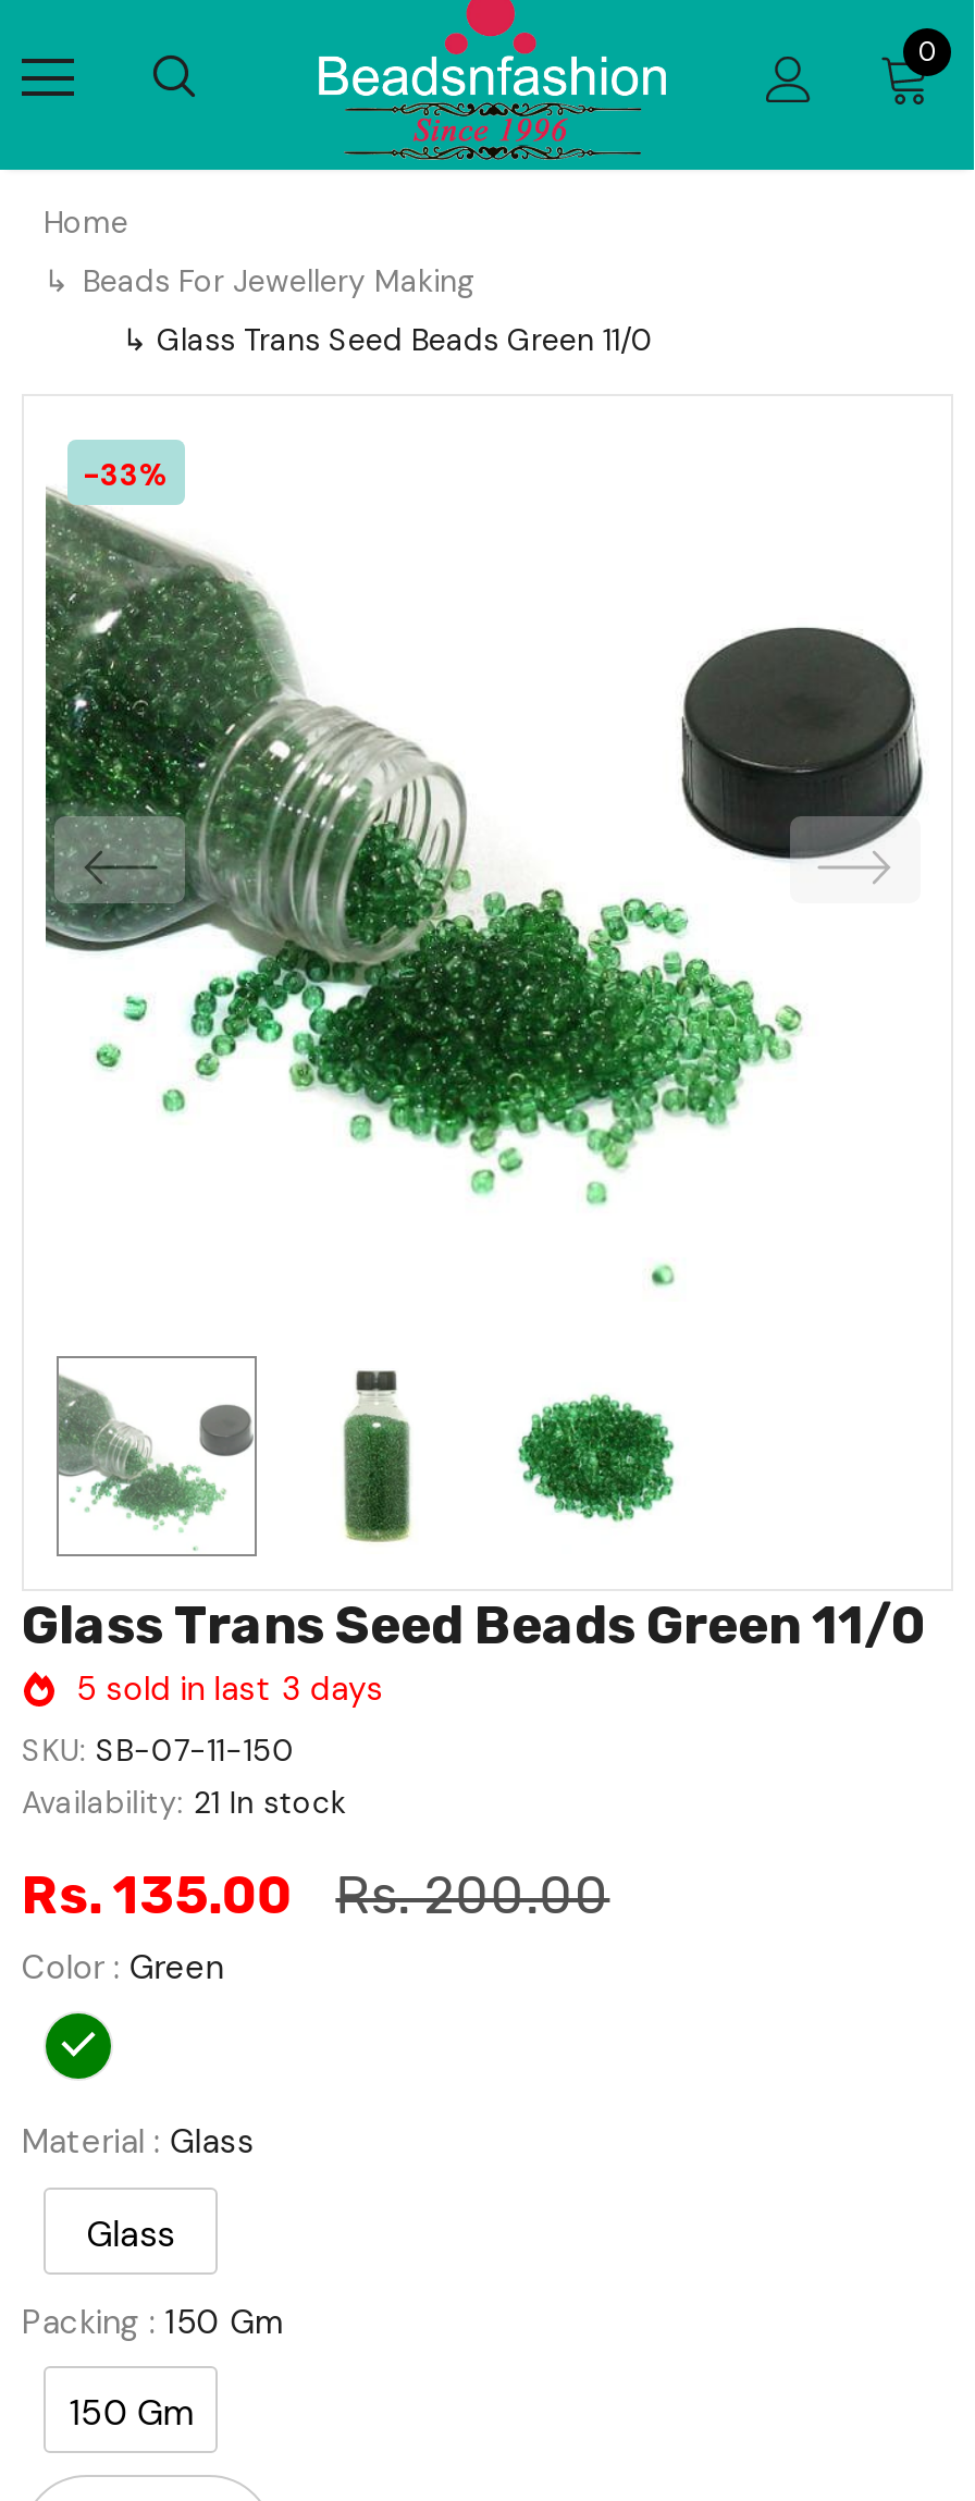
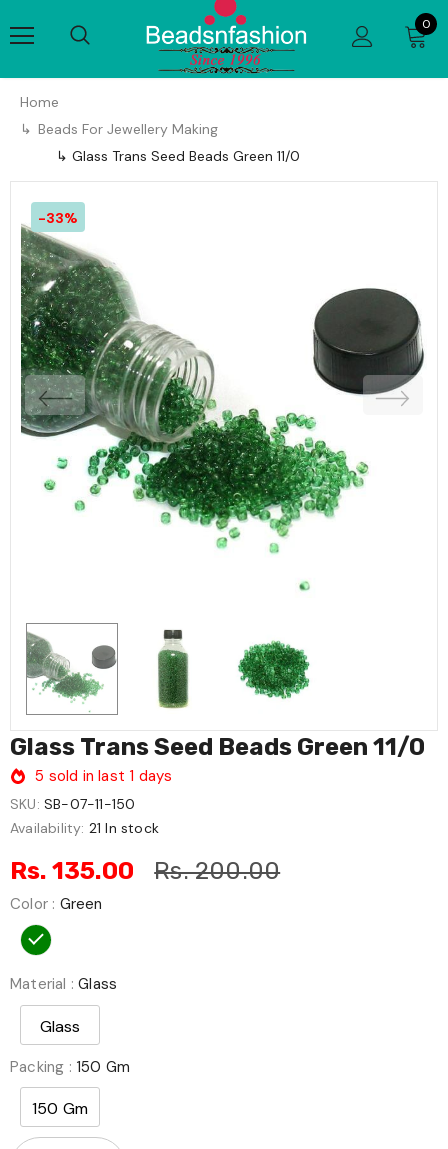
[77,1667,384,1711] 5 sold in last 3 days -> [35,766,172,786] 5 sold in last 1 days

